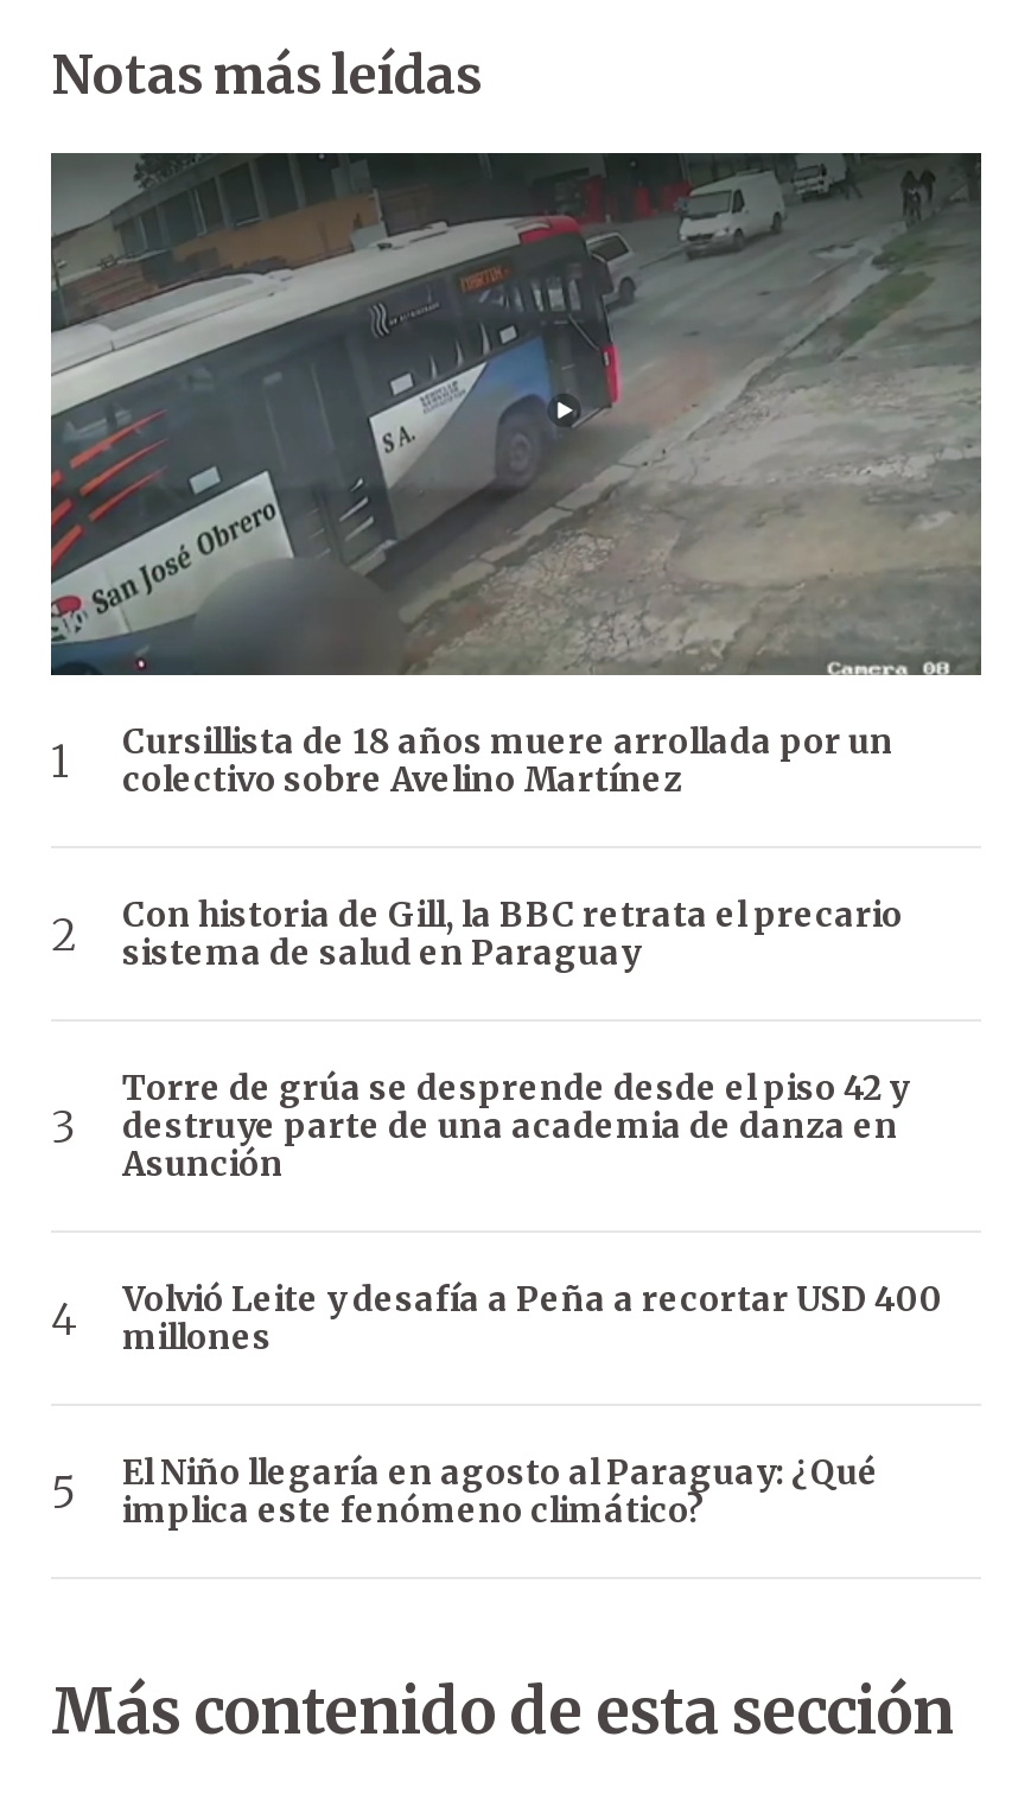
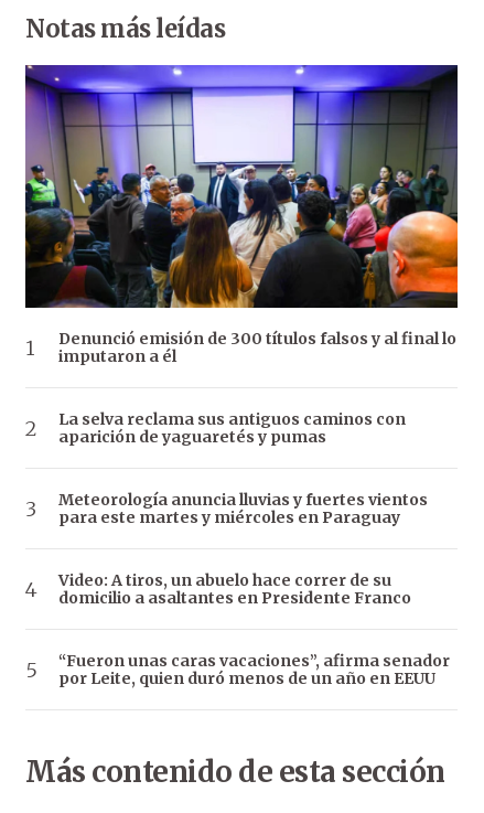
[49,151,984,802] [image] | Cursillista de 18 años muere arrollada por un | colectivo sobre Avelino Martínez -> [24,64,459,367] [image] | Denunció emisión de 300 títulos falsos y al final lo | imputaron a él
[122,894,903,975] Con historia de Gill, la BBC retrata el precario | sistema de salud en Paraguay -> [58,410,406,447] La selva reclama sus antiguos caminos con | aparición de yaguaretés y pumas
[122,1068,908,1186] Torre de grúa se desprende desde el piso 42 y | destruye parte de una academia de danza en | Asunción -> [58,490,428,528] Meteorología anuncia lluvias y fuertes vientos | para este martes y miércoles en Paraguay
[122,1279,943,1360] Volvió Leite y desafía a Peña a recortar USD 400 | millones -> [58,571,411,608] Video: A tiros, un abuelo hace correr de su | domicilio a asaltantes en Presidente Franco
[122,1452,879,1533] El Niño llegaría en agosto al Paraguay: ¿Qué | implica este fenómeno climático? -> [58,651,450,689] “Fueron unas caras vacaciones”, afirma senador | por Leite, quien duró menos de un año en EEUU

